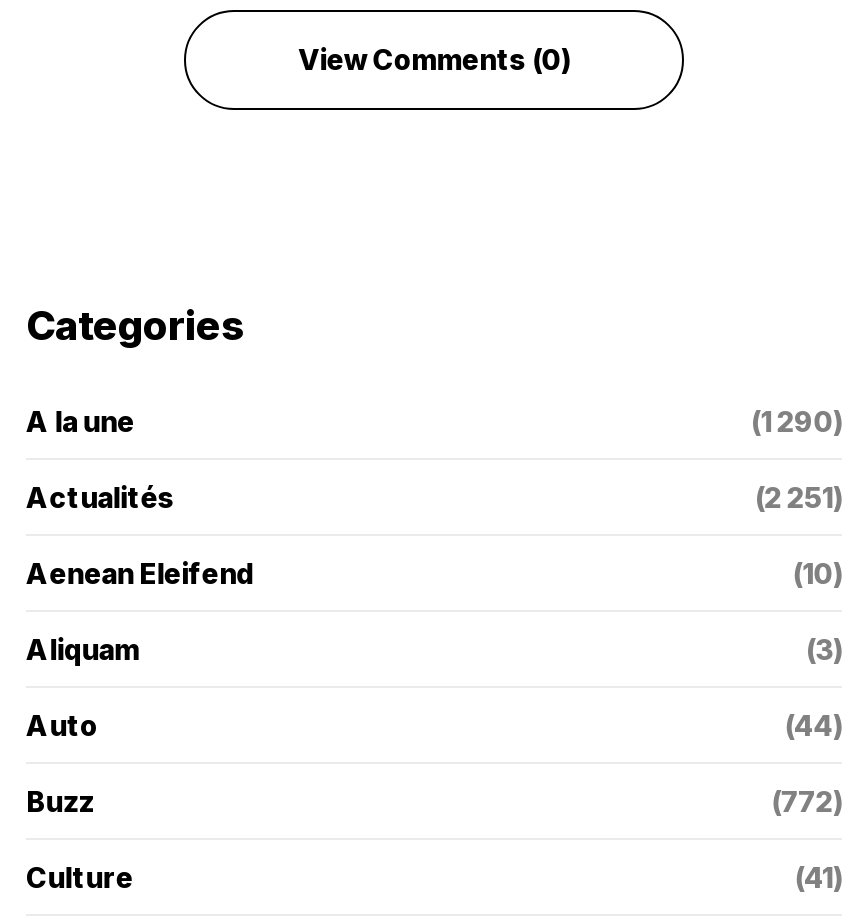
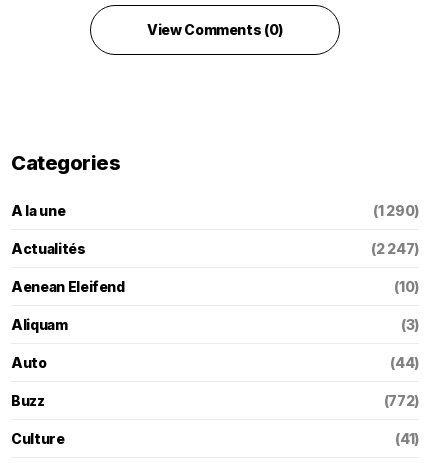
[755,480,842,514] (2 251) -> [371,240,419,257] (2 247)

